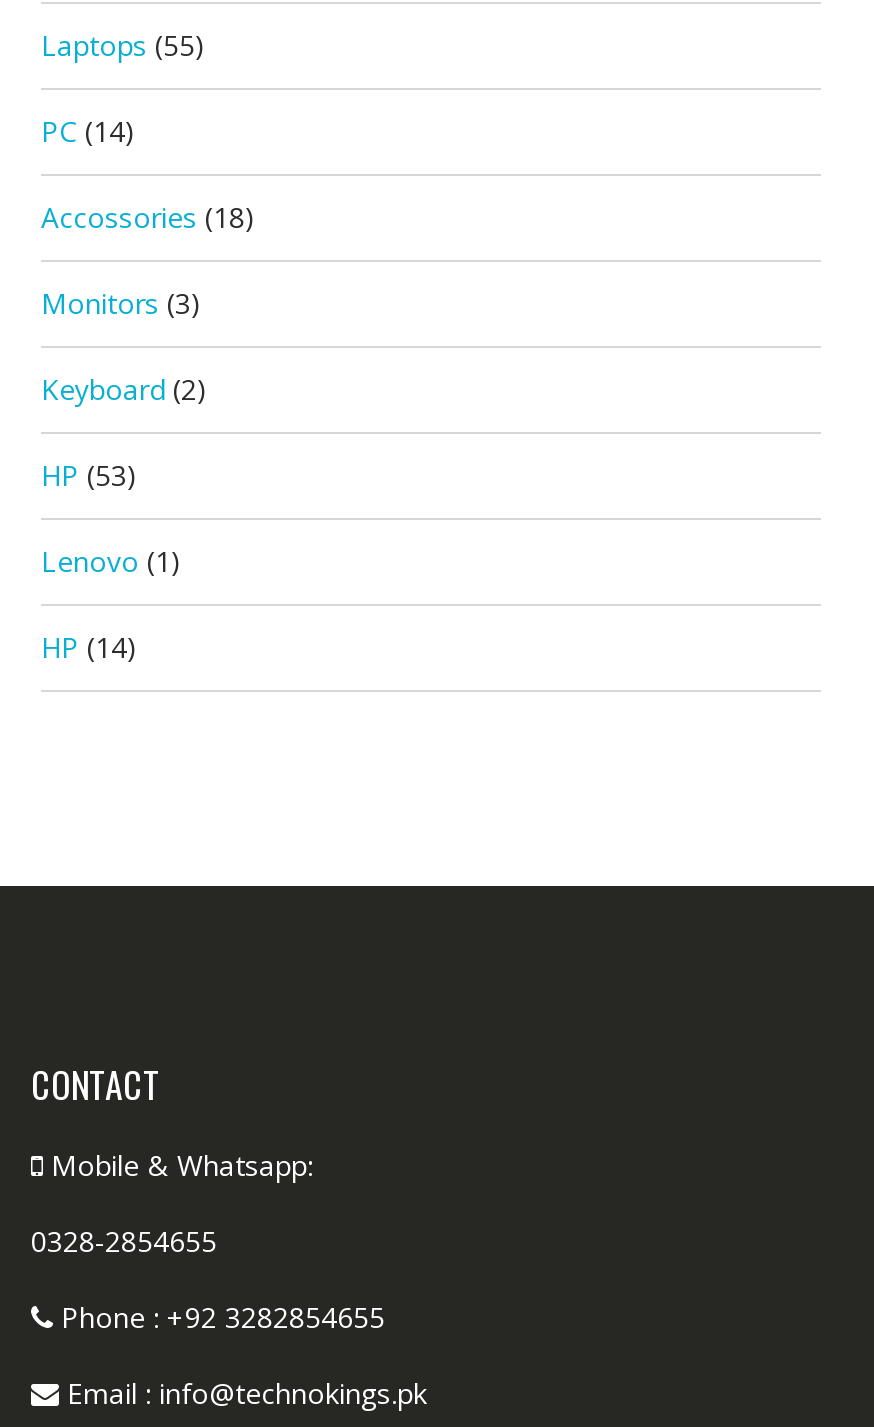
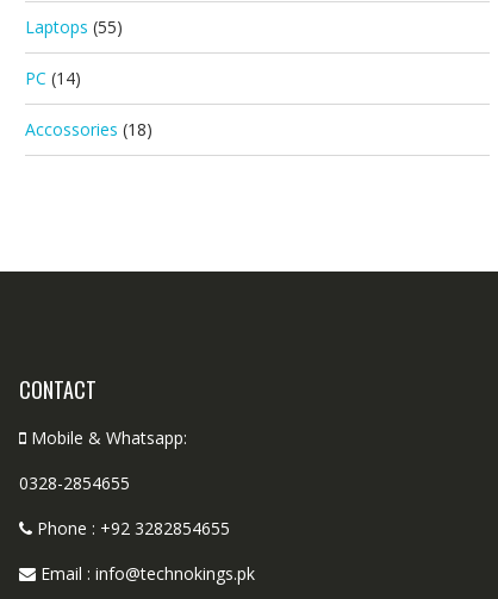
[41,284,207,666] Monitors (3) | Keyboard (2) | HP (53) | Lenovo (1) | HP (14) -> none

